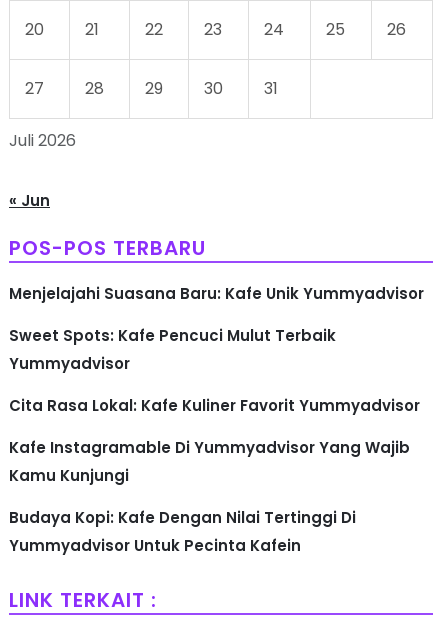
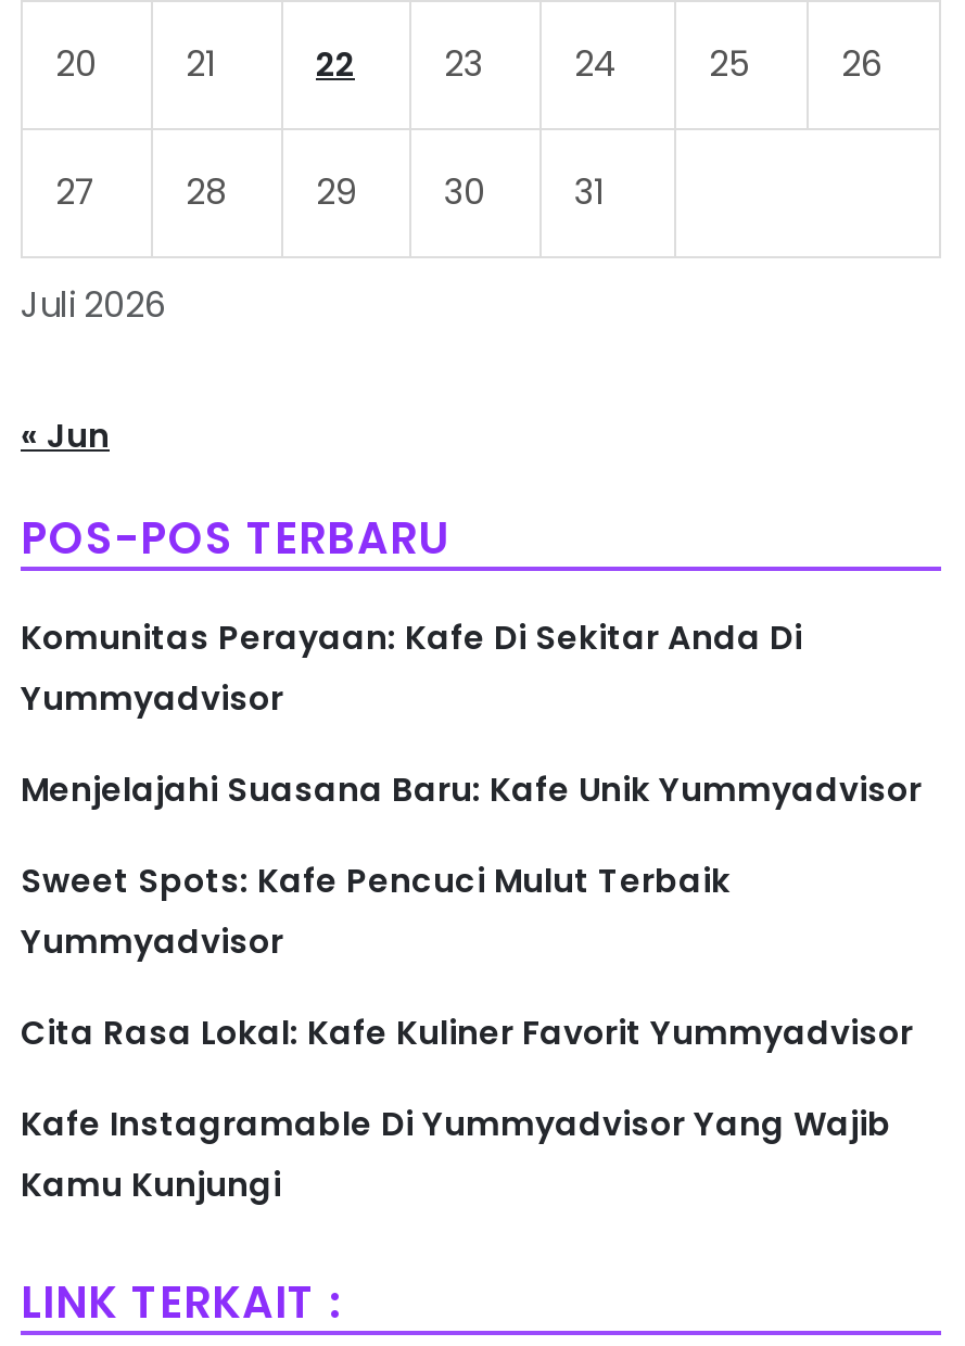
none -> [21,614,802,721] Komunitas Perayaan: Kafe Di Sekitar Anda Di | Yummyadvisor
moved [9,283,424,486] -> [21,766,922,1207]: Menjelajahi Suasana Baru: Kafe Unik Yummyadvisor | Sweet Spots: Kafe Pencuci Mulut Terbaik | Yummyadvisor | Cita Rasa Lokal: Kafe Kuliner Favorit Yummyadvisor | Kafe Instagramable Di Yummyadvisor Yang Wajib | Kamu Kunjungi
[9,507,356,556] Budaya Kopi: Kafe Dengan Nilai Tertinggi Di | Yummyadvisor Untuk Pecinta Kafein -> none

